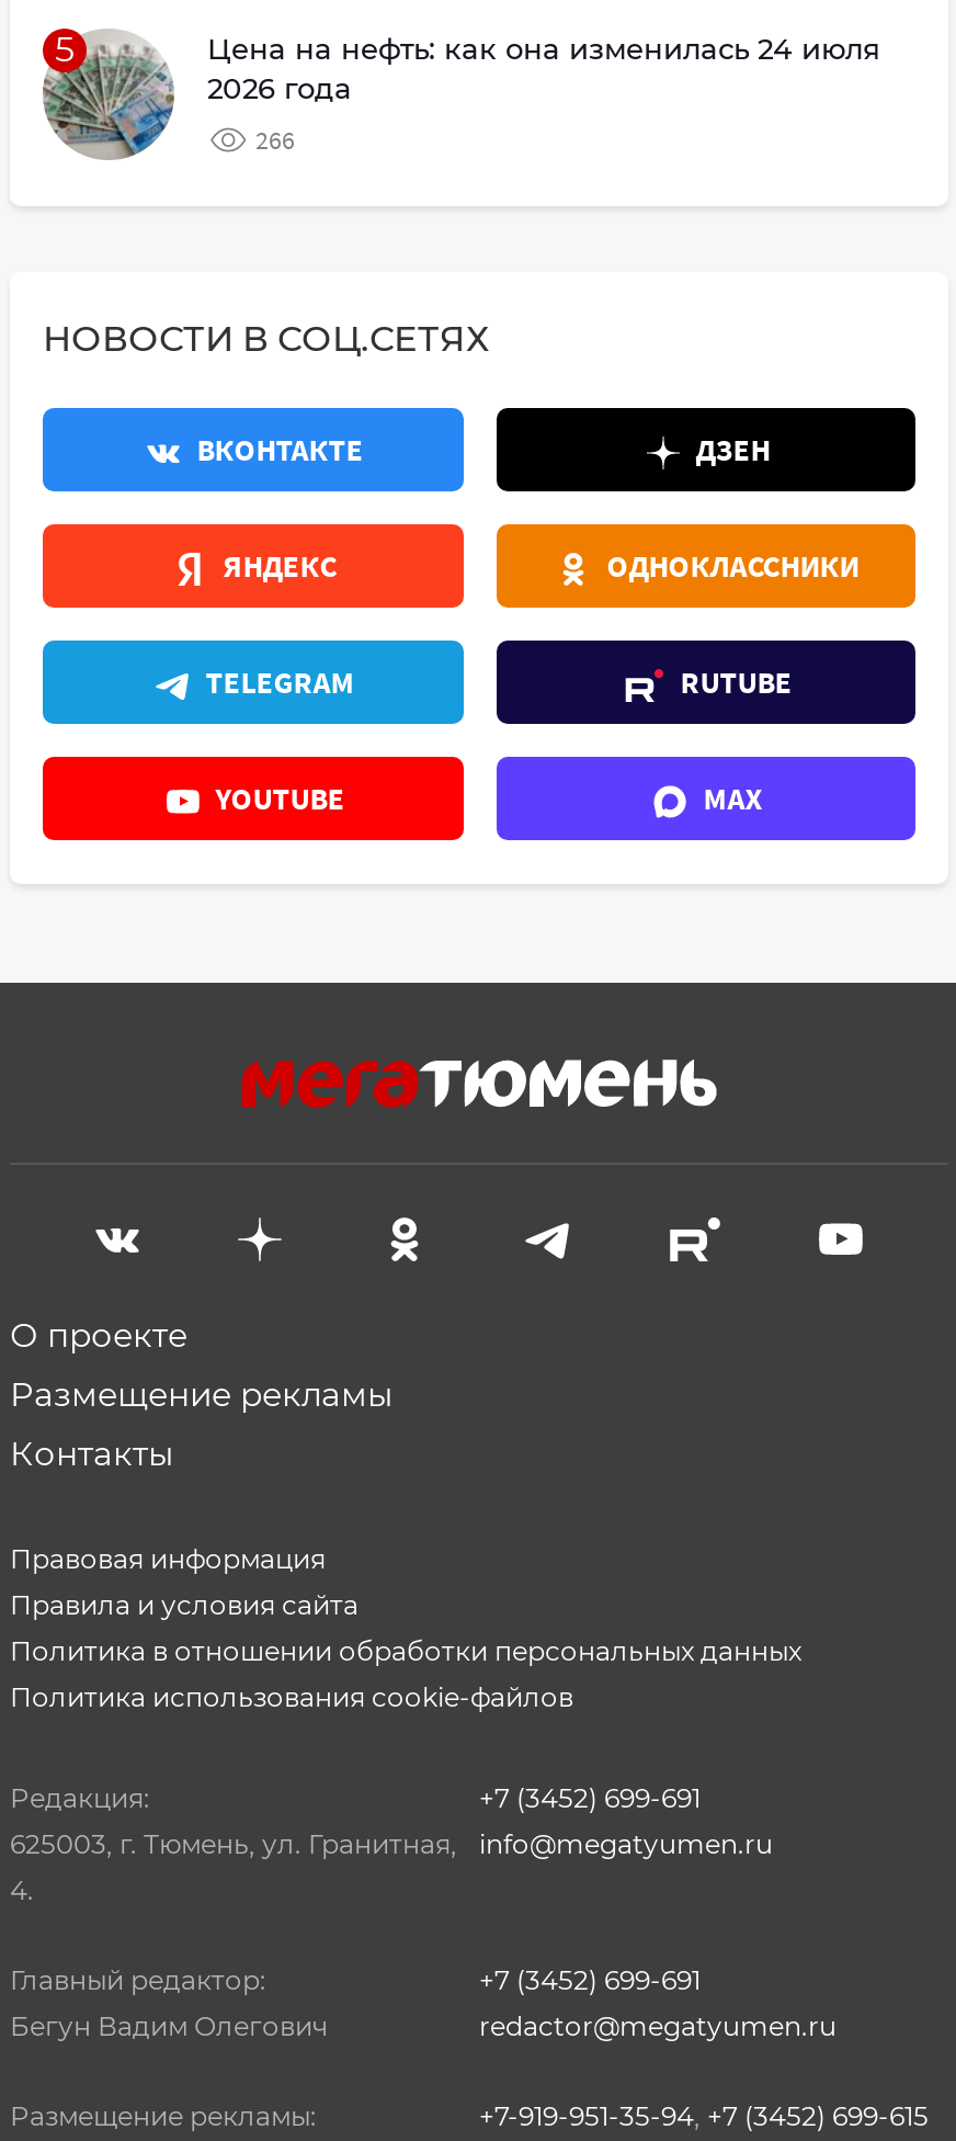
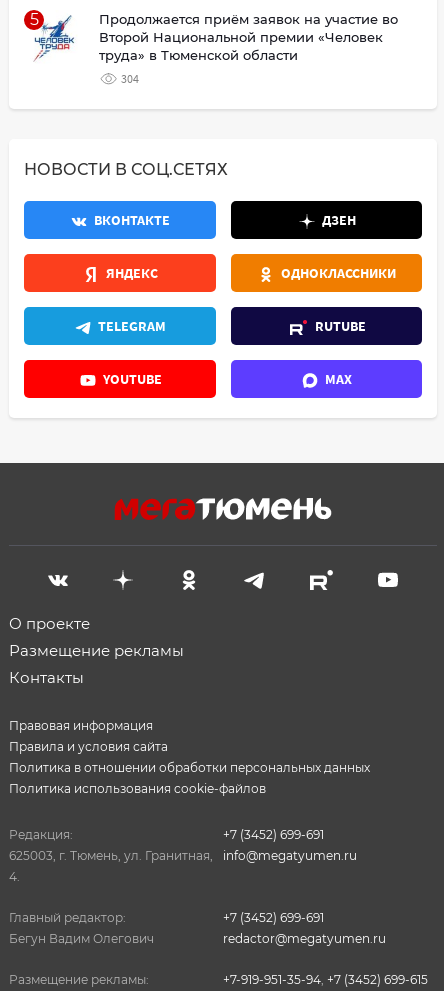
[41,29,880,160] [image] | Цена на нефть: как она изменилась 24 июля | 2026 года -> [24,11,398,69] [image] | Продолжается приём заявок на участие во | Второй Национальной премии «Человек | труда» в Тюменской области
[255,122,295,155] 266 -> [121,71,139,86] 304

